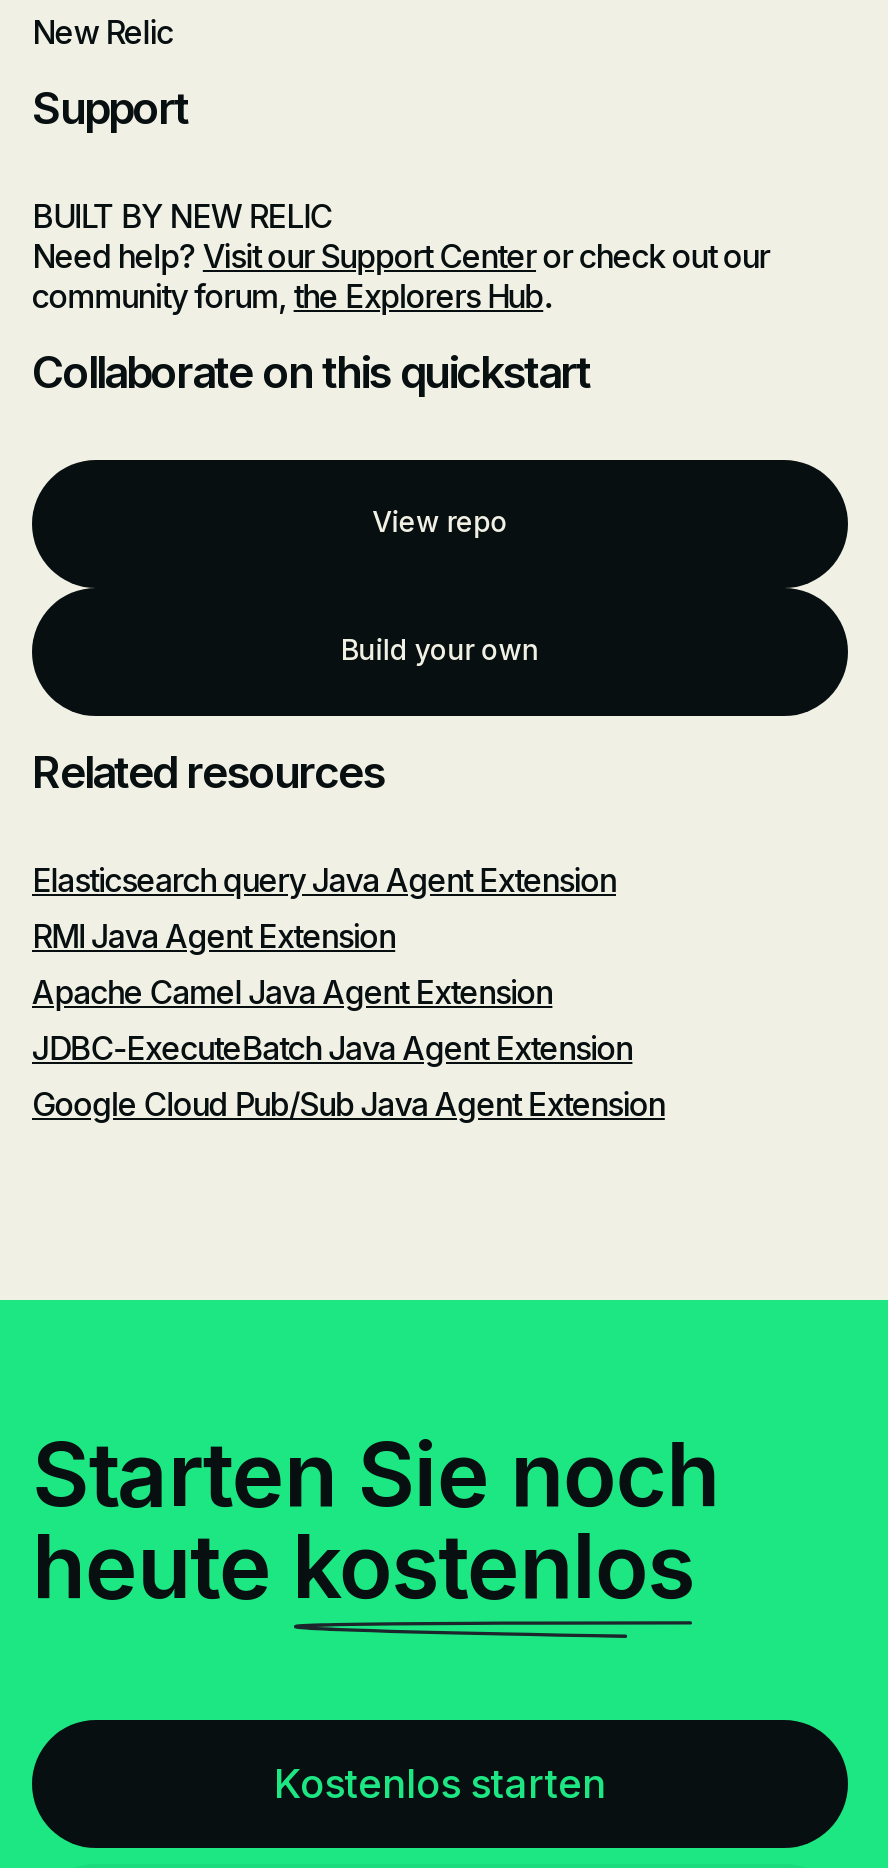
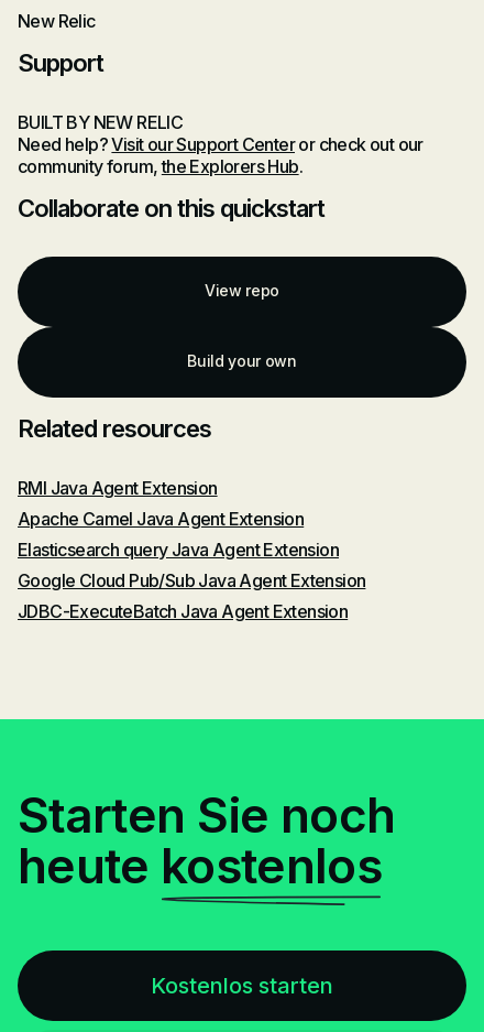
moved [32,860,616,900] -> [18,539,339,561]: Elasticsearch query Java Agent Extension
moved [32,916,552,1012] -> [18,477,304,530]: RMI Java Agent Extension | Apache Camel Java Agent Extension
moved [32,1028,632,1068] -> [18,600,348,622]: JDBC-ExecuteBatch Java Agent Extension
moved [32,1084,665,1124] -> [18,569,366,591]: Google Cloud Pub/Sub Java Agent Extension

